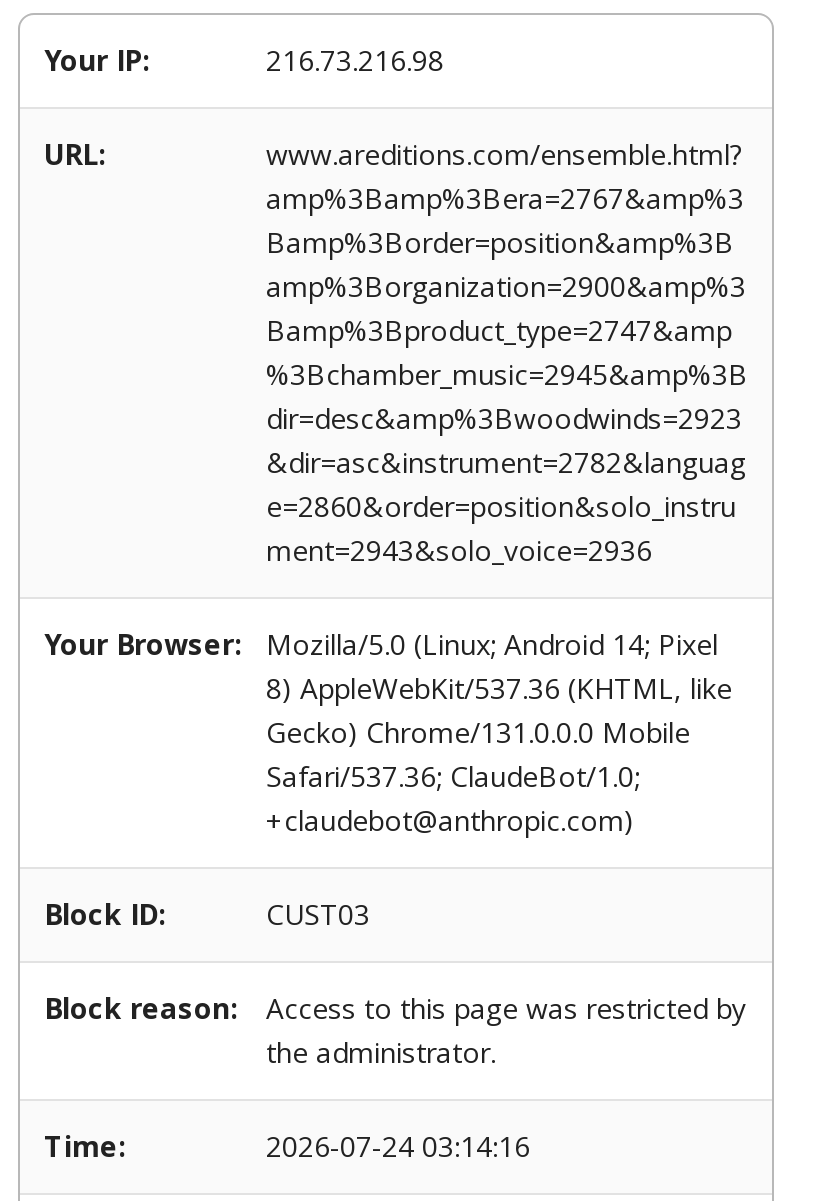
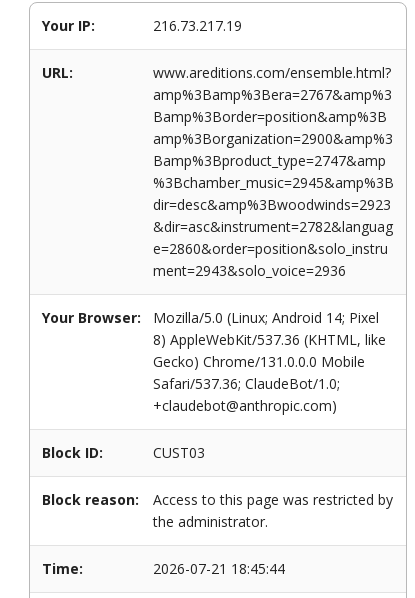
[266,41,444,79] 216.73.216.98 -> [153,16,242,35] 216.73.217.19
[266,1127,530,1165] 2026-07-24 03:14:16 -> [153,559,285,578] 2026-07-21 18:45:44

